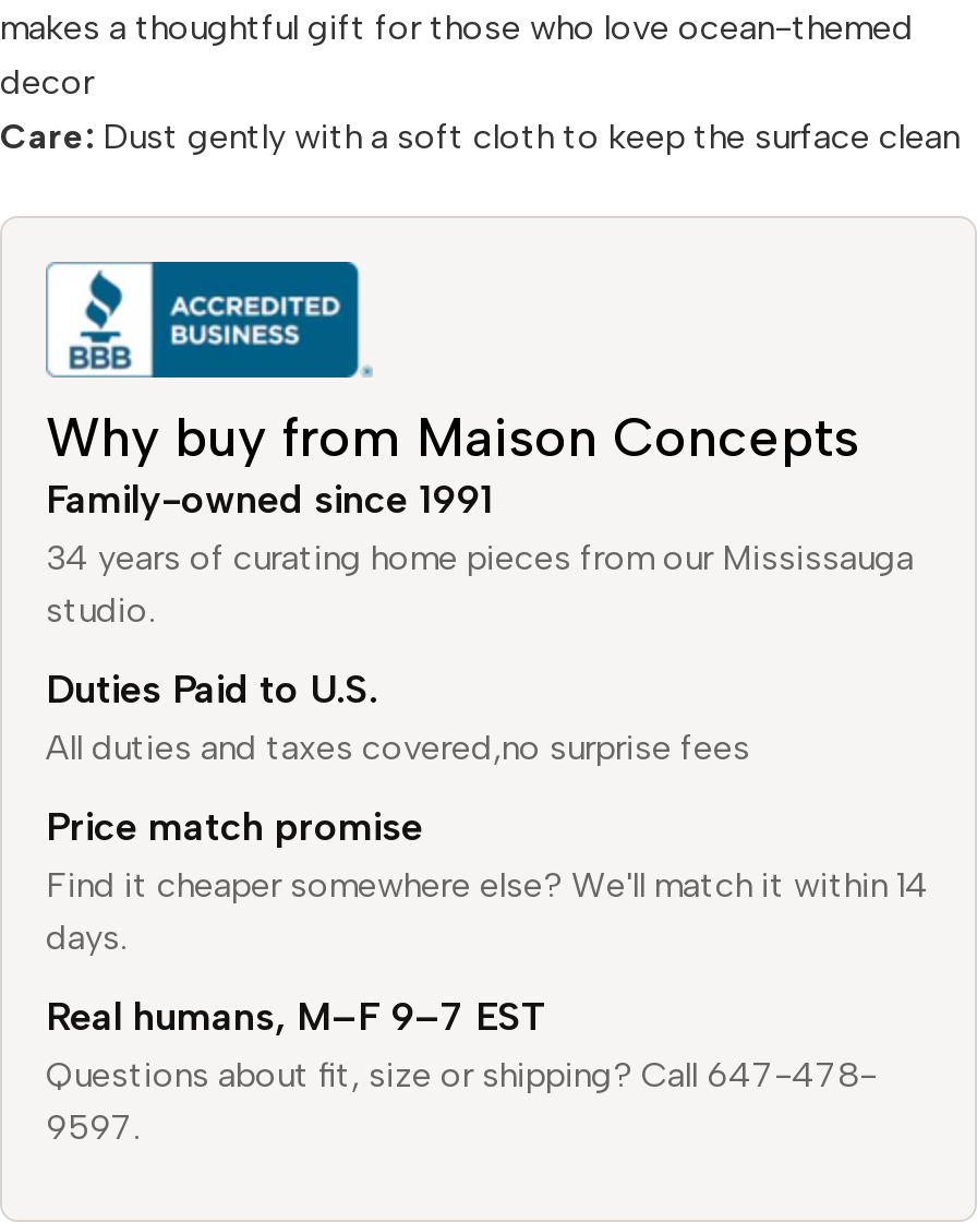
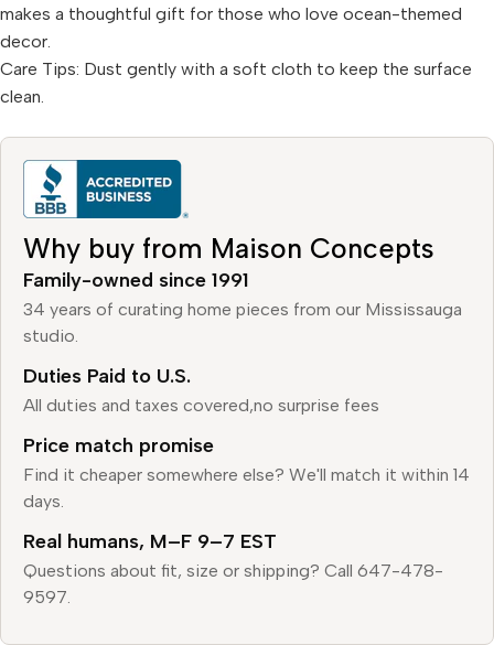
[0,62,960,158] decor | Care: Dust gently with a soft cloth to keep the surface clean -> [0,31,472,107] decor. | Care Tips: Dust gently with a soft cloth to keep the surface | clean.

